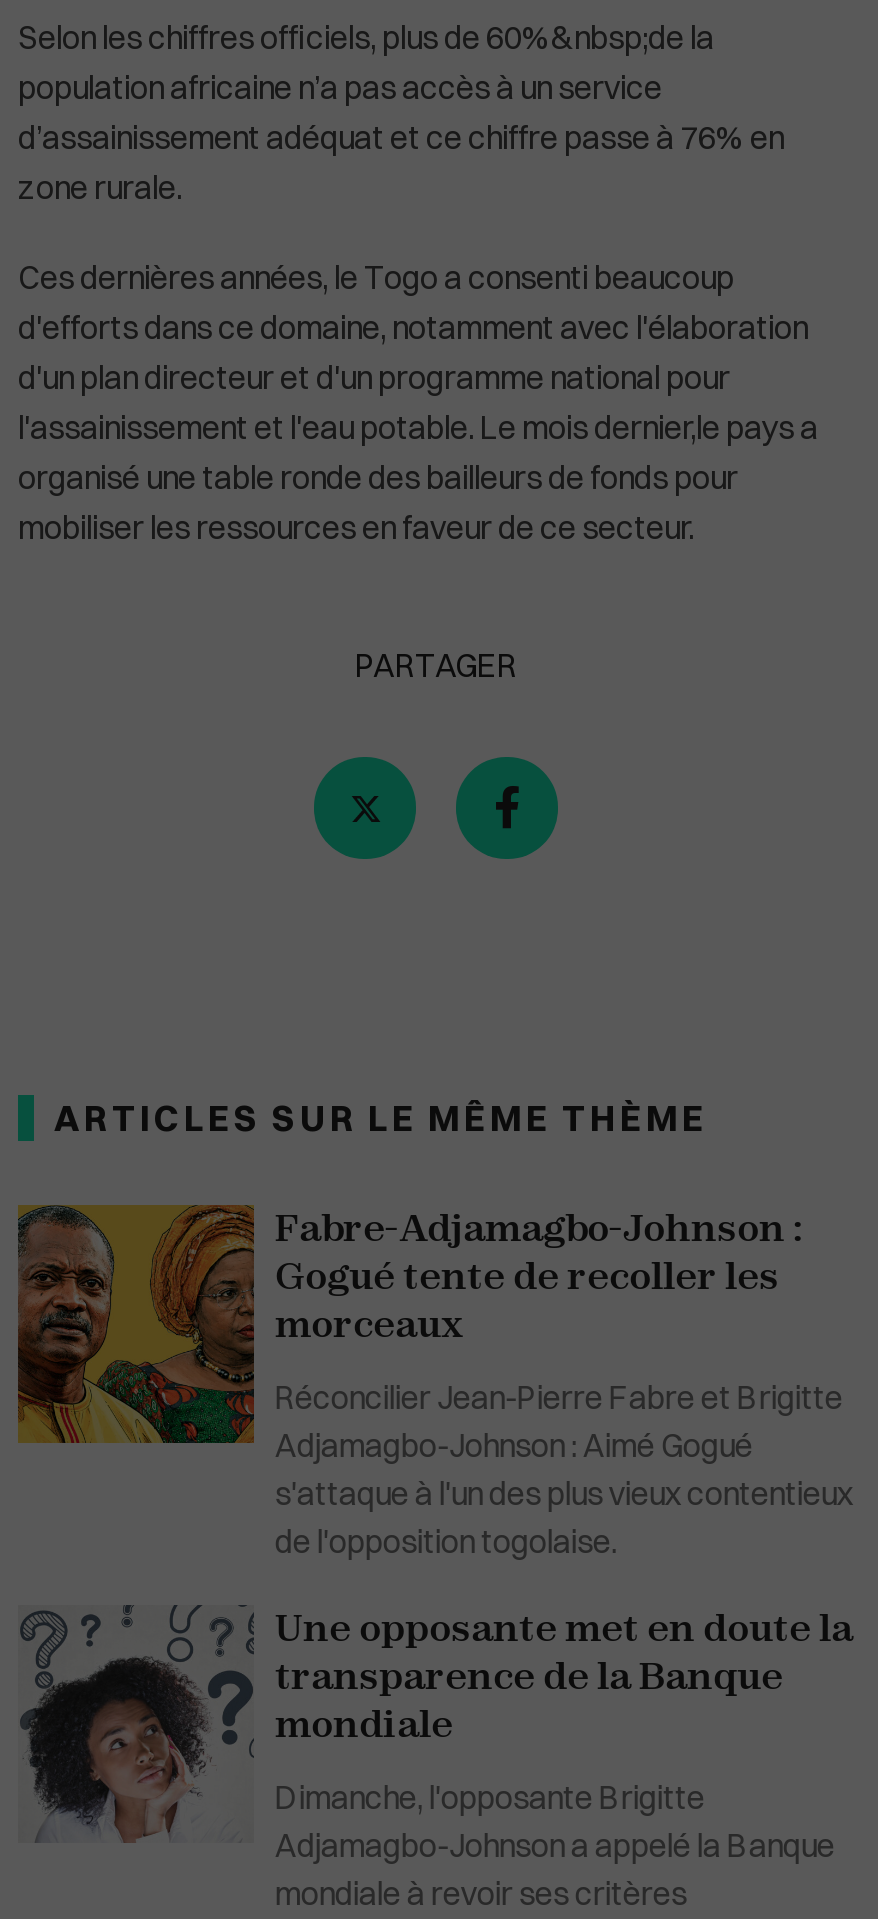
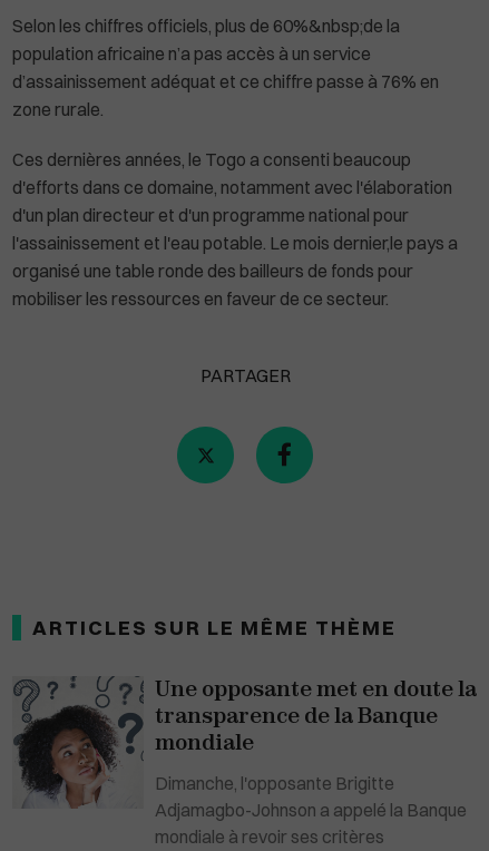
[16,1203,853,1562] [image] | Fabre-Adjamagbo-Johnson : | Gogué tente de recoller les | morceaux | Réconcilier Jean-Pierre Fabre et Brigitte | Adjamagbo-Johnson : Aimé Gogué | s'attaque à l'un des plus vieux contentieux | de l'opposition togolaise. -> none

